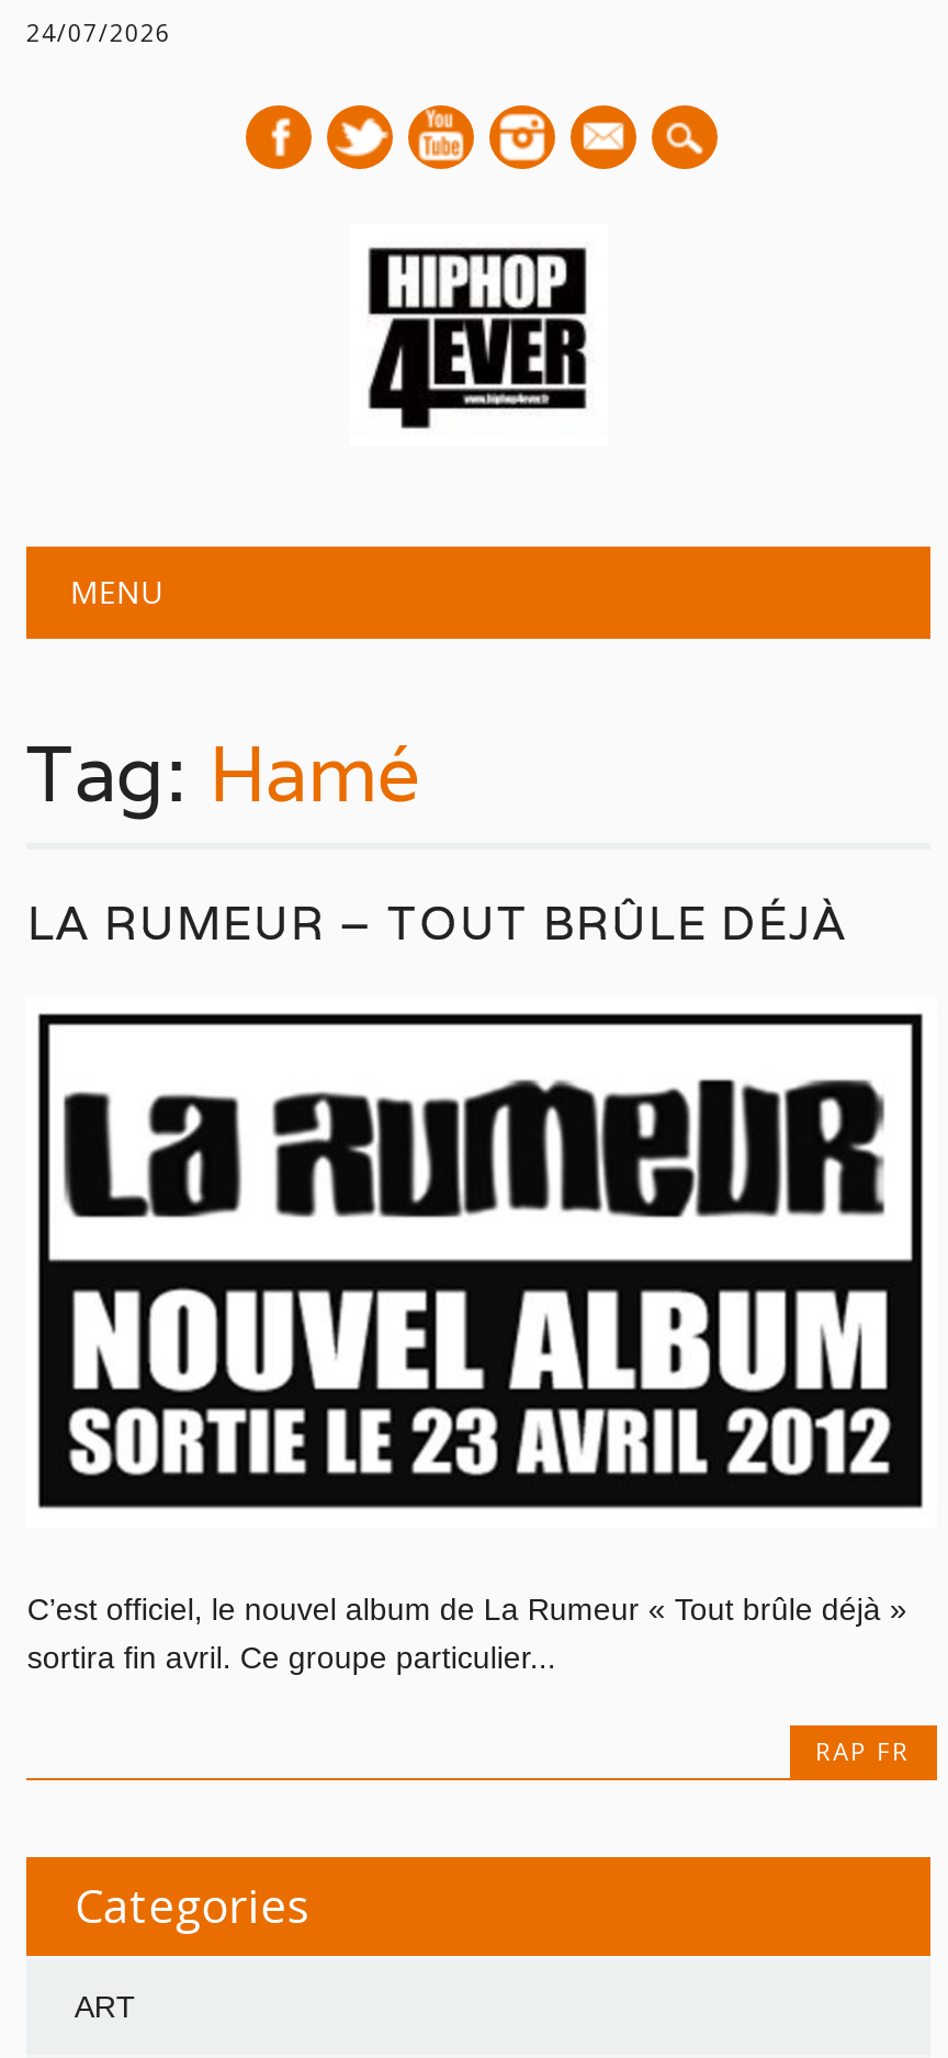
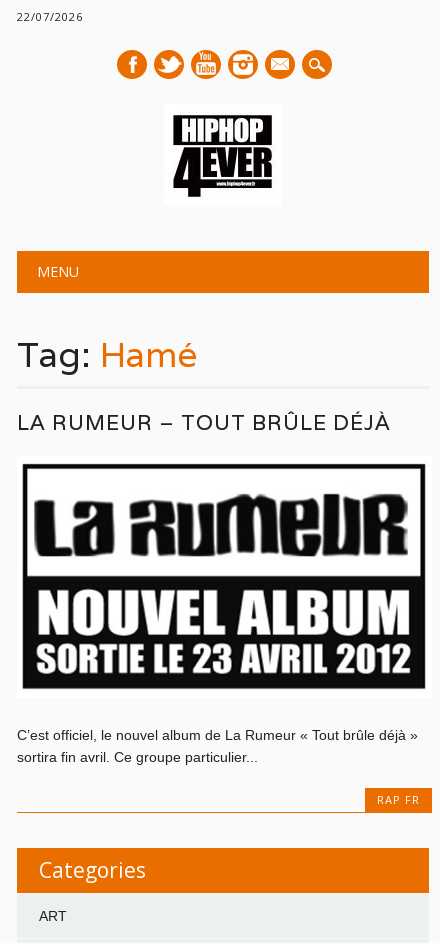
[26,15,171,48] 24/07/2026 -> [17,9,83,24] 22/07/2026

